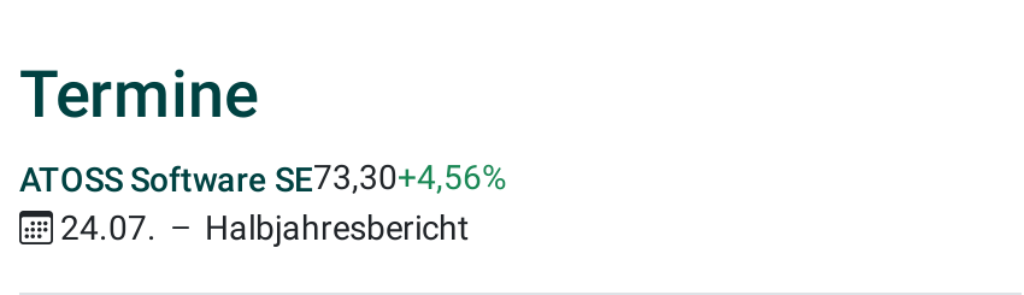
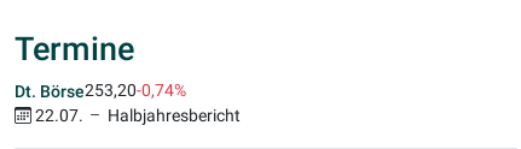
[19,158,506,247] ATOSS Software SE73,30+4,56% | 24.07. -> [15,81,186,125] Dt. Börse253,20-0,74% | 22.07.

